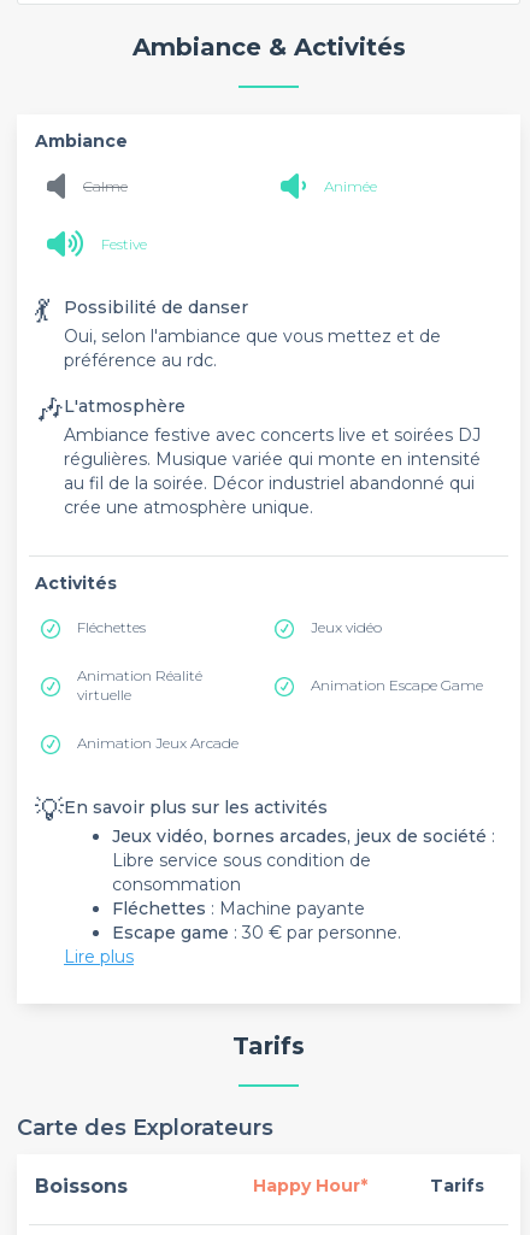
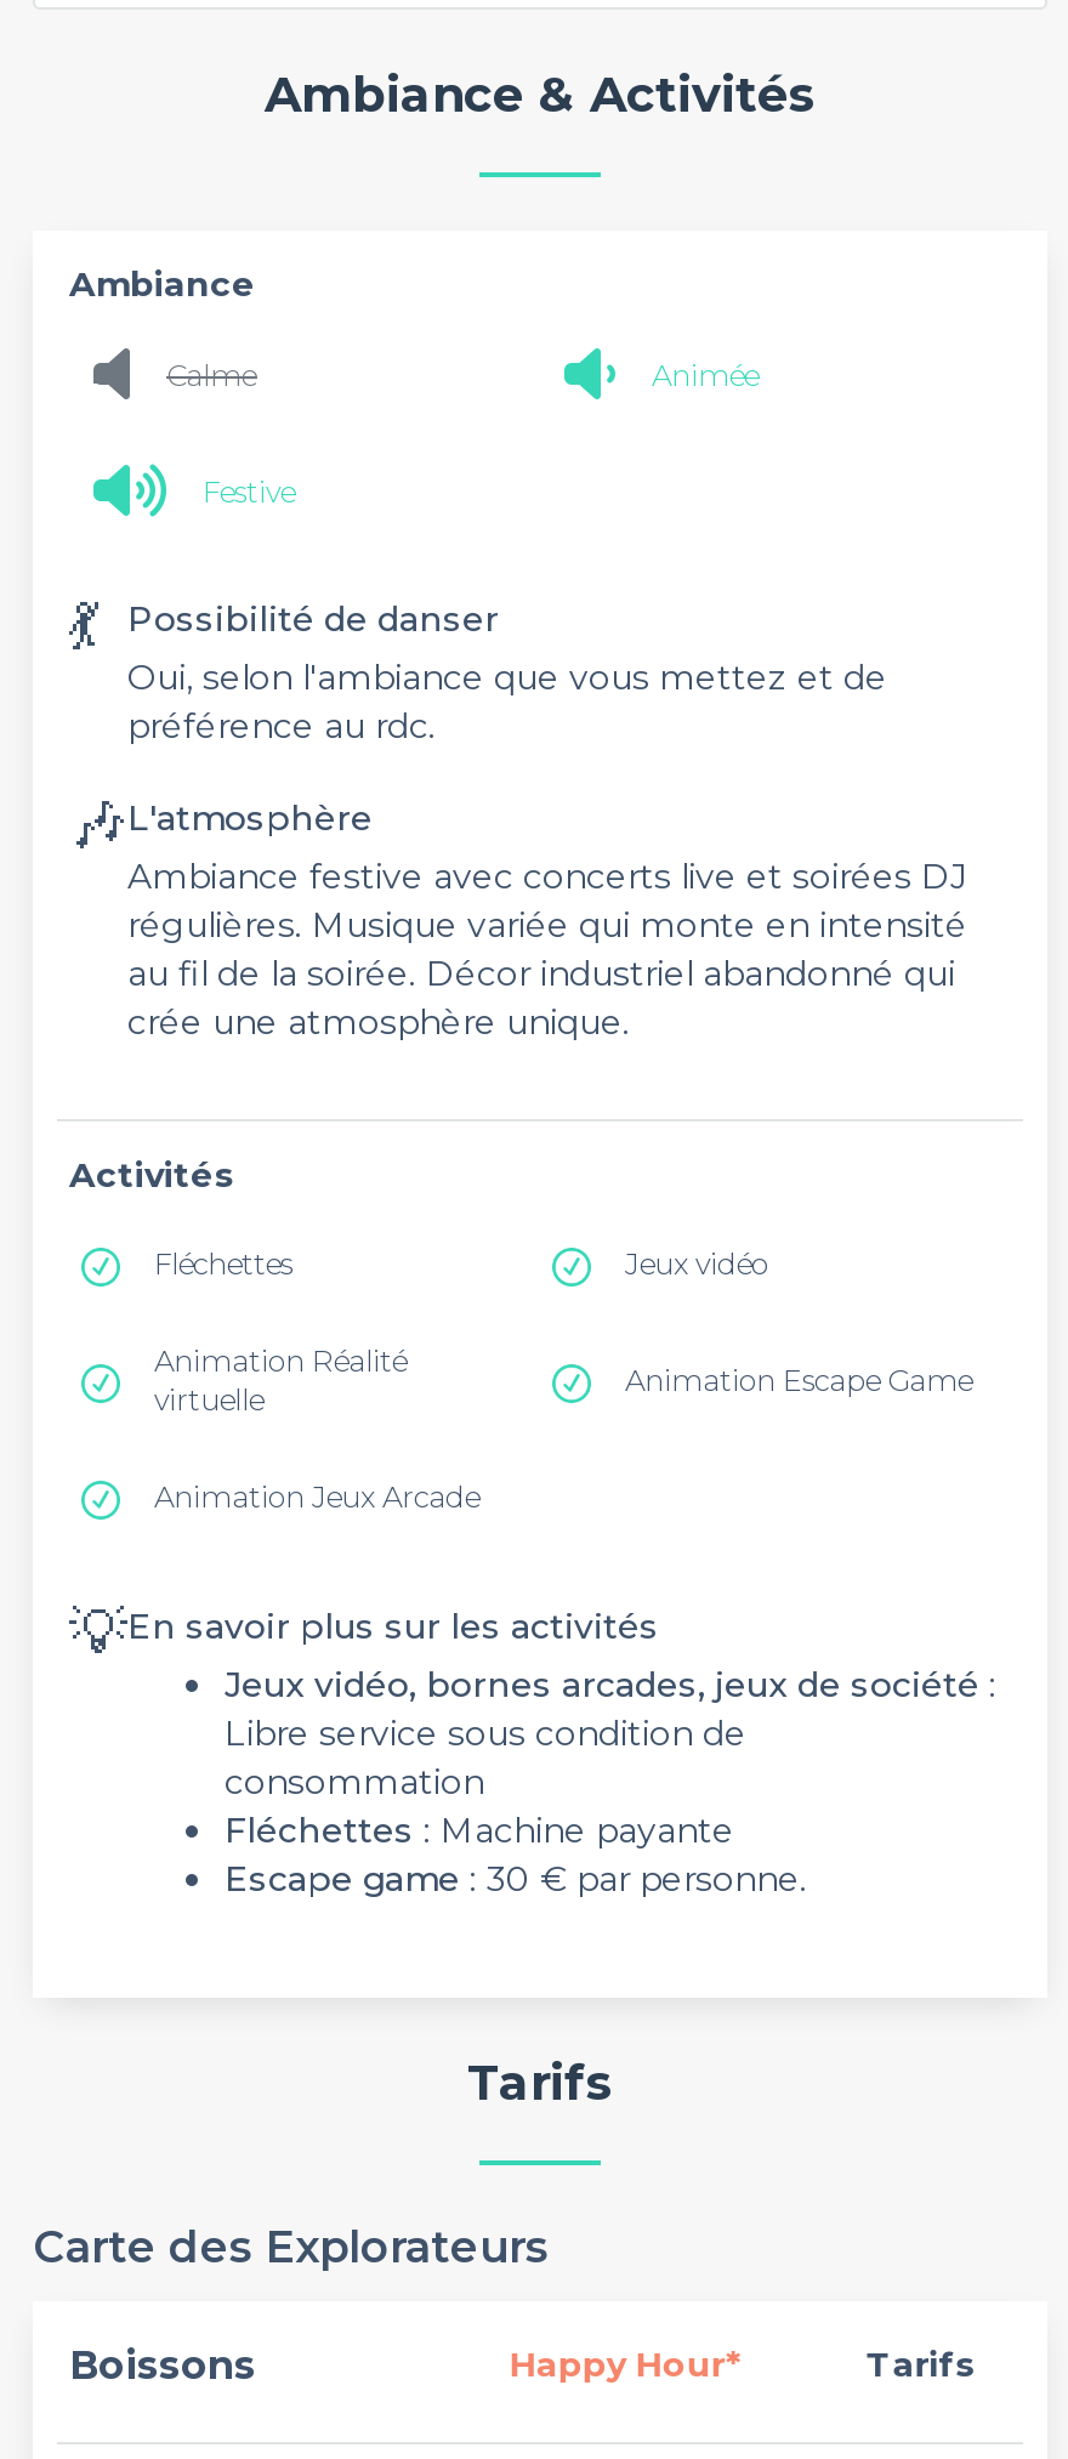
[64,946,134,968] Lire plus -> none

